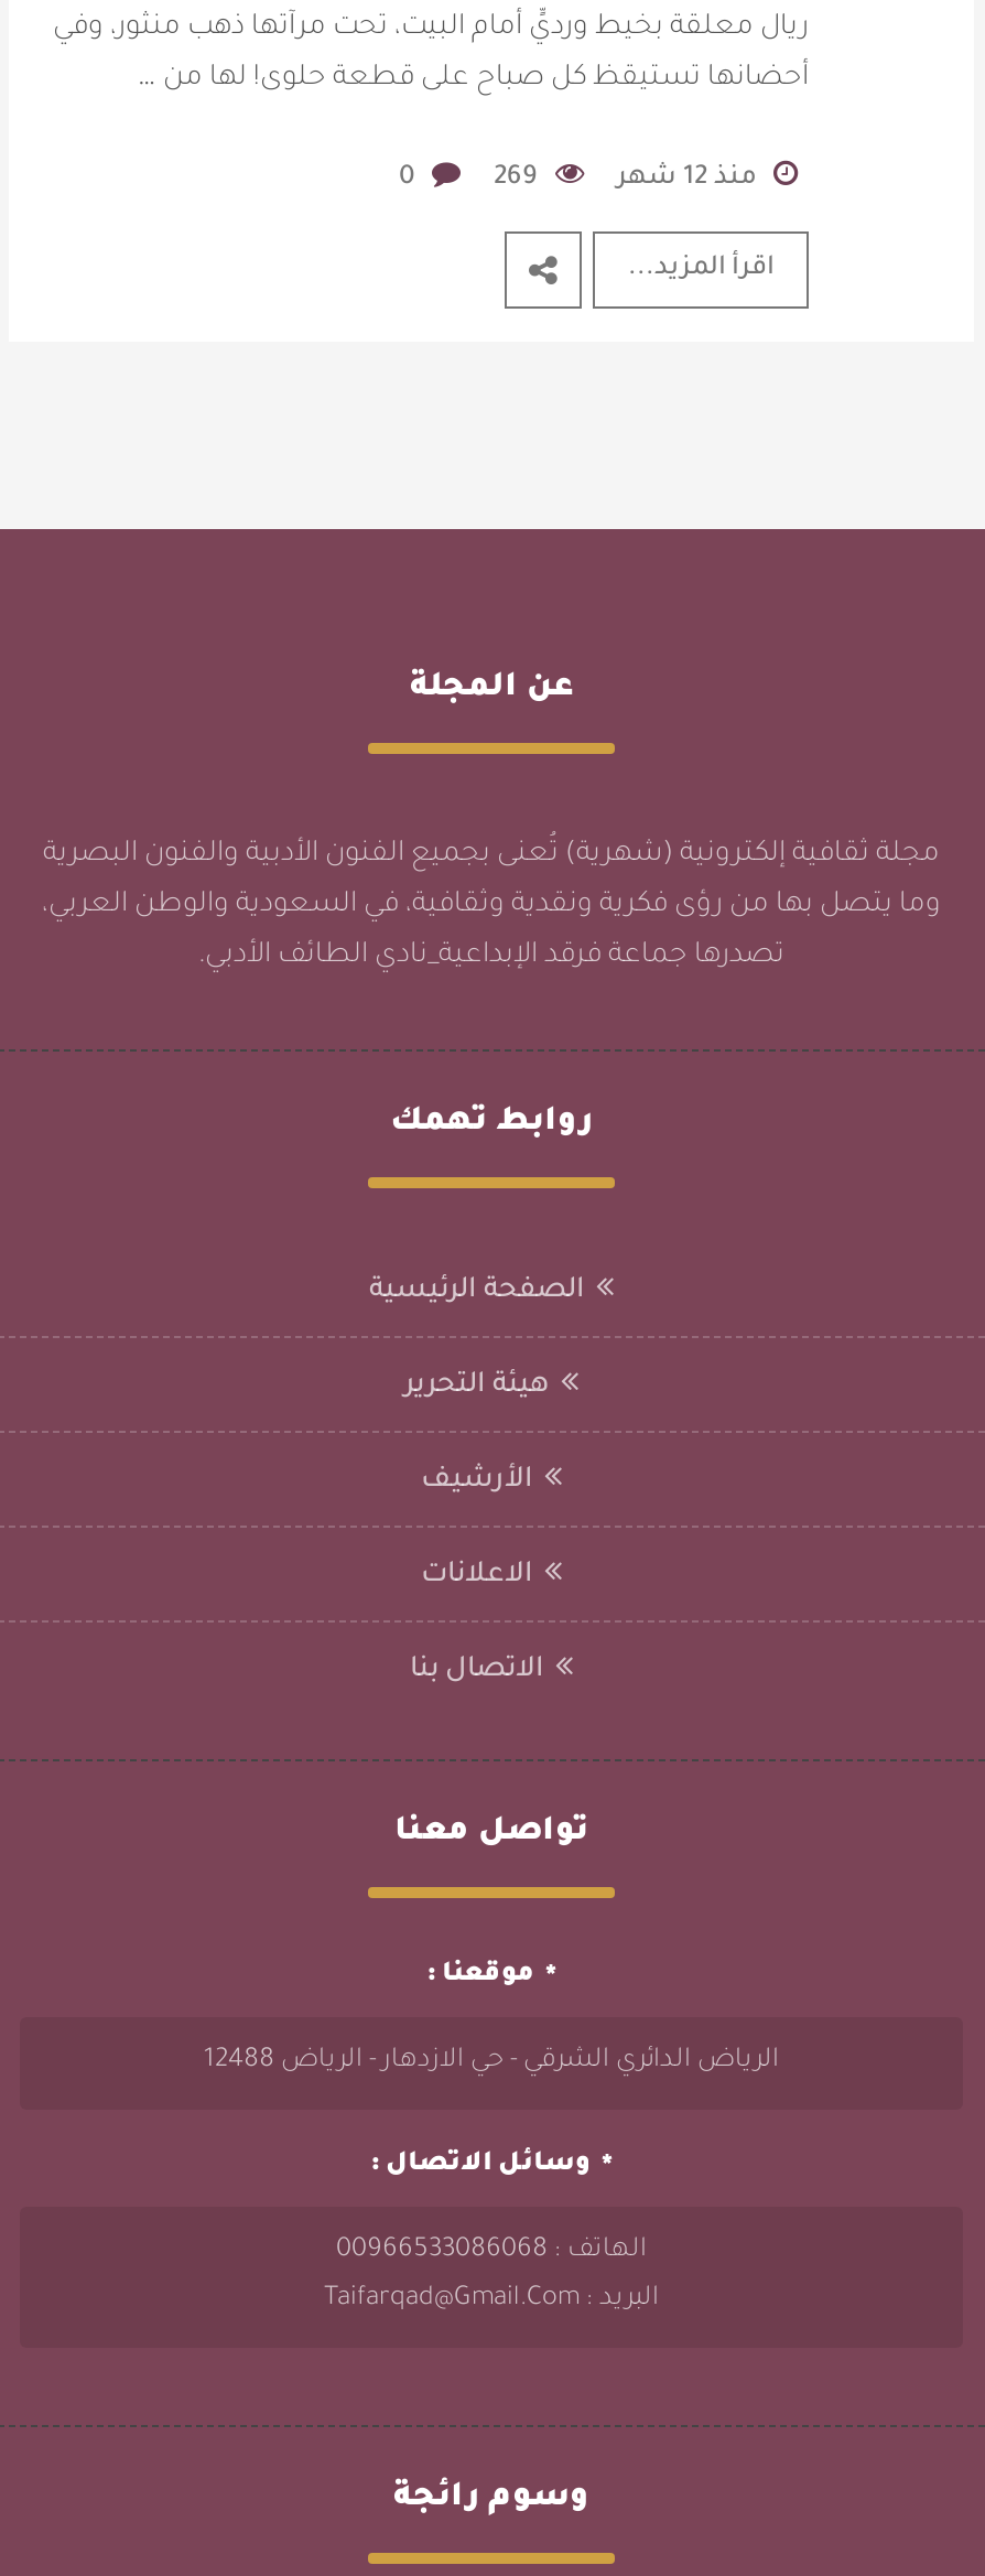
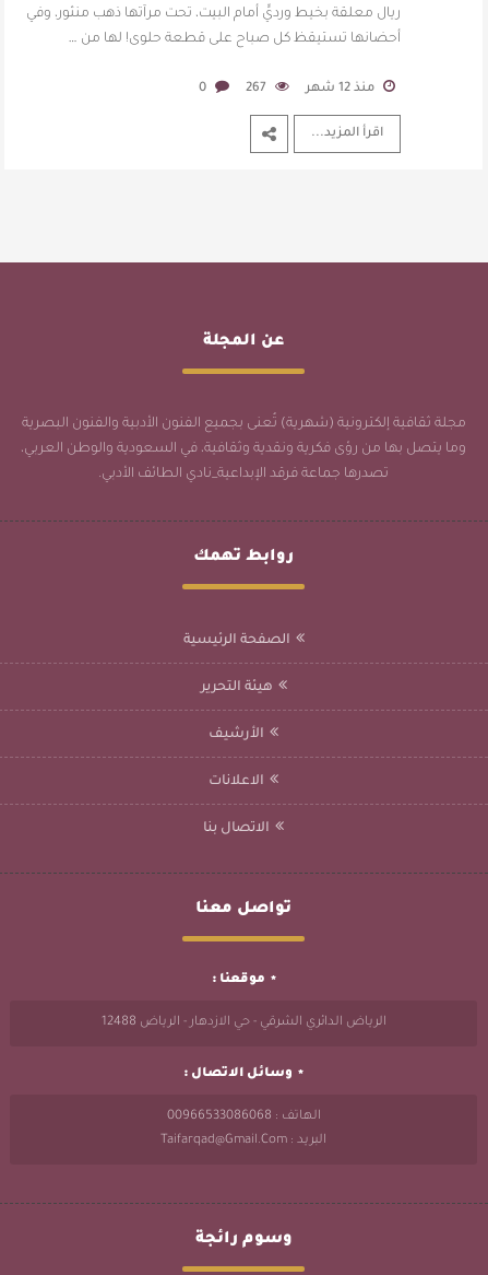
[494,165,538,194] 269 -> [246,82,266,96] 267

